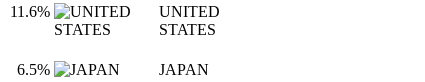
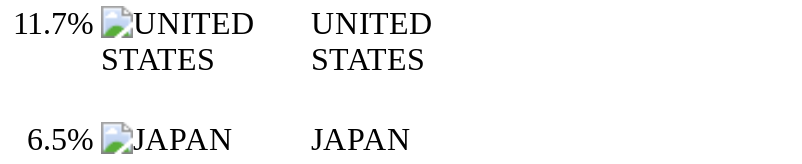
[10,3,50,20] 11.6% -> [13,6,93,40] 11.7%

